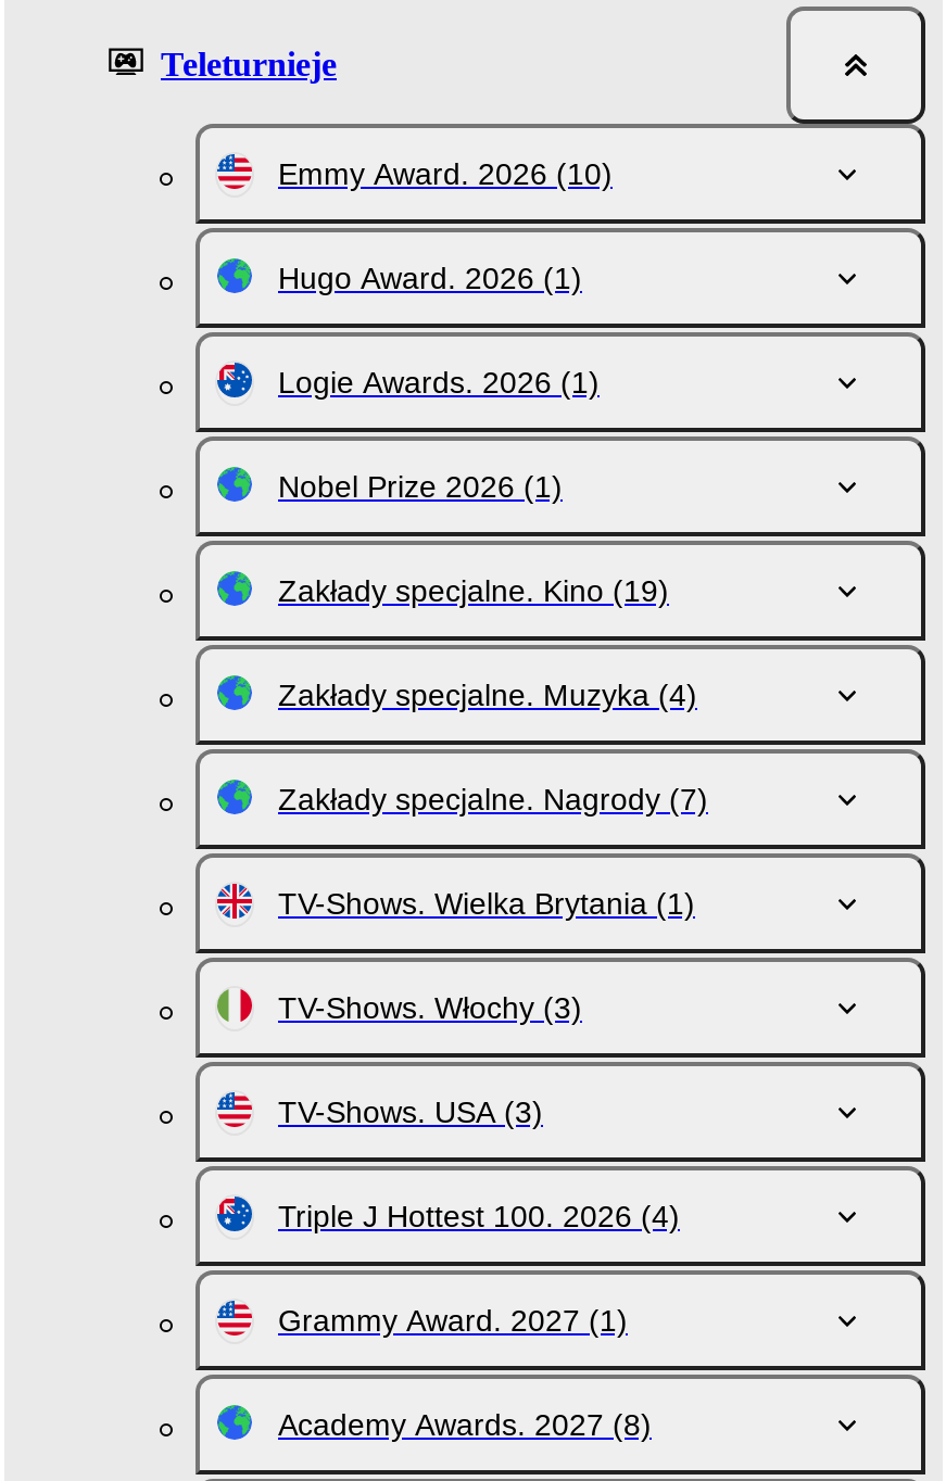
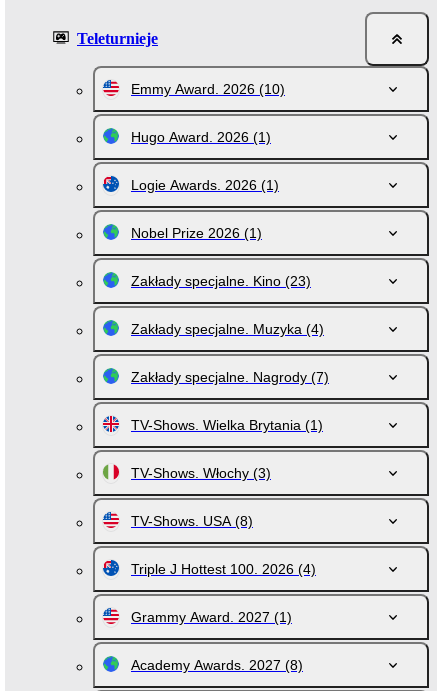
[278,573,669,608] Zakłady specjalne. Kino (19) -> [131,273,311,289] Zakłady specjalne. Kino (23)
[278,1094,543,1129] TV-Shows. USA (3) -> [131,513,253,529] TV-Shows. USA (8)

